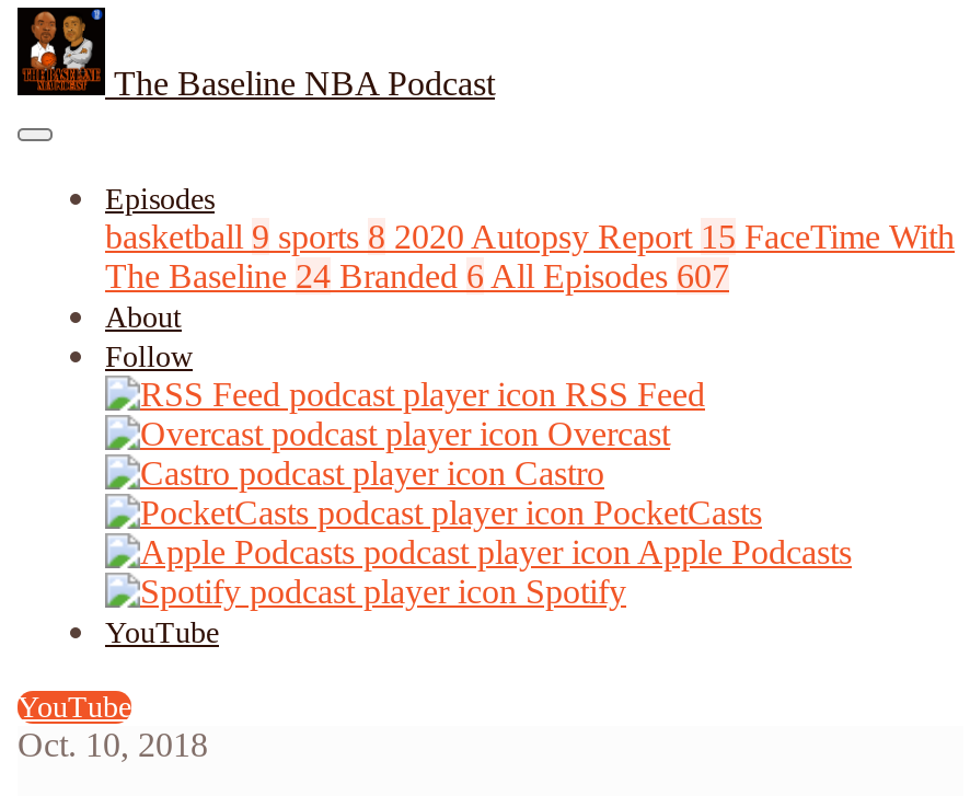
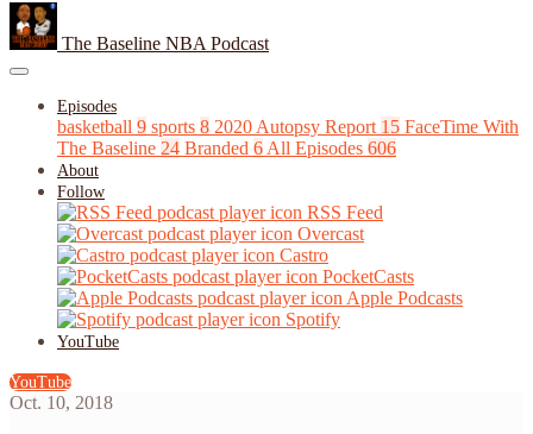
[105,257,729,295] The Baseline24 Branded 6 All Episodes 607 -> [57,138,396,158] The Baseline24 Branded 6 All Episodes 606

